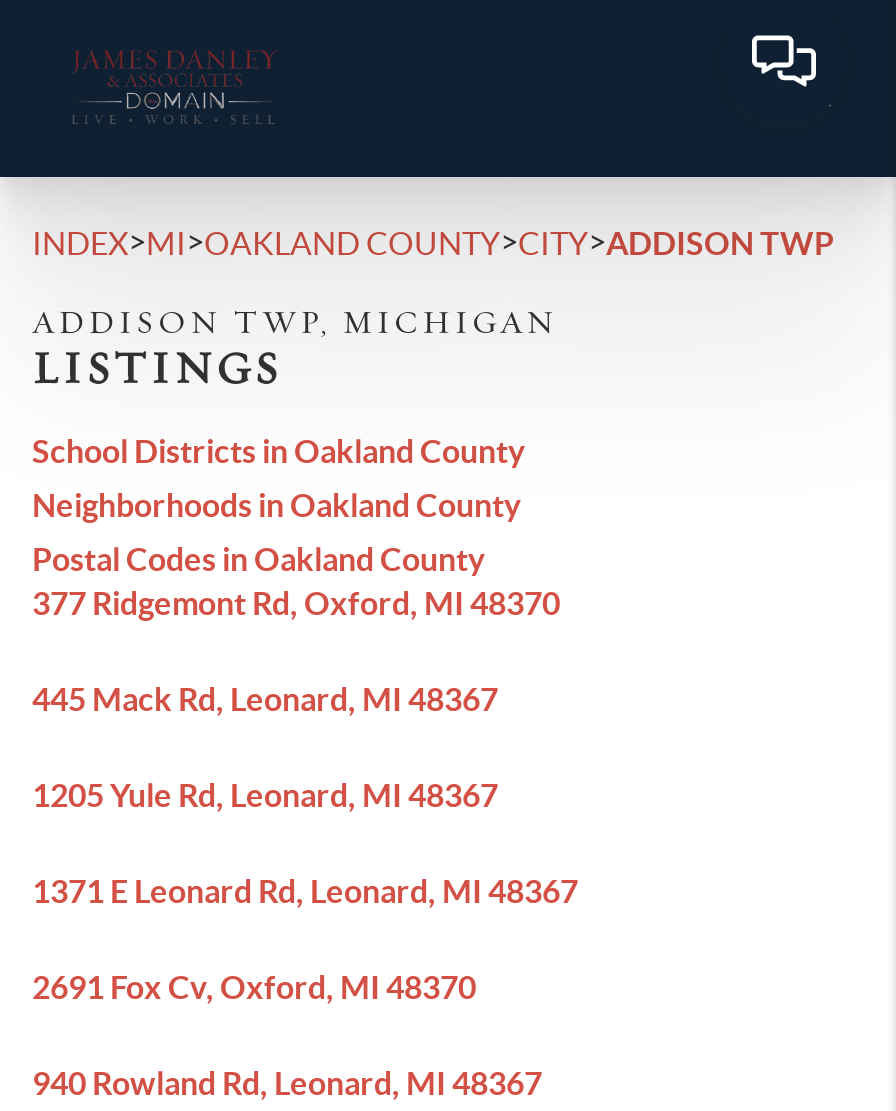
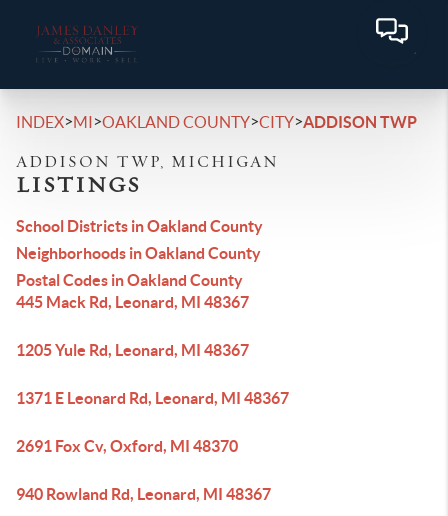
[32,585,560,621] 377 Ridgemont Rd, Oxford, MI 48370 -> none

